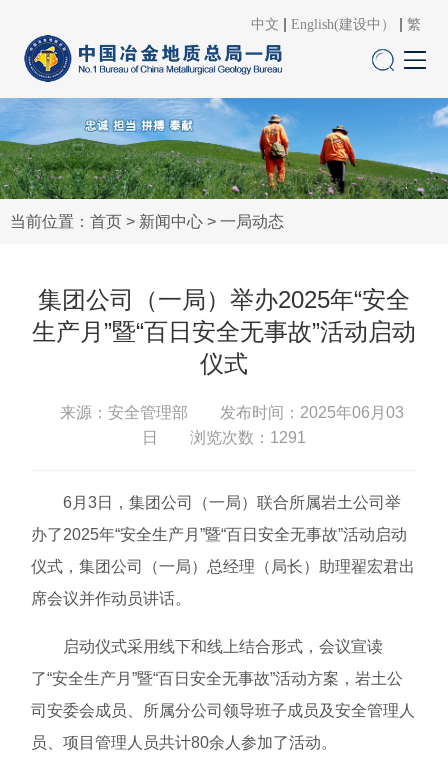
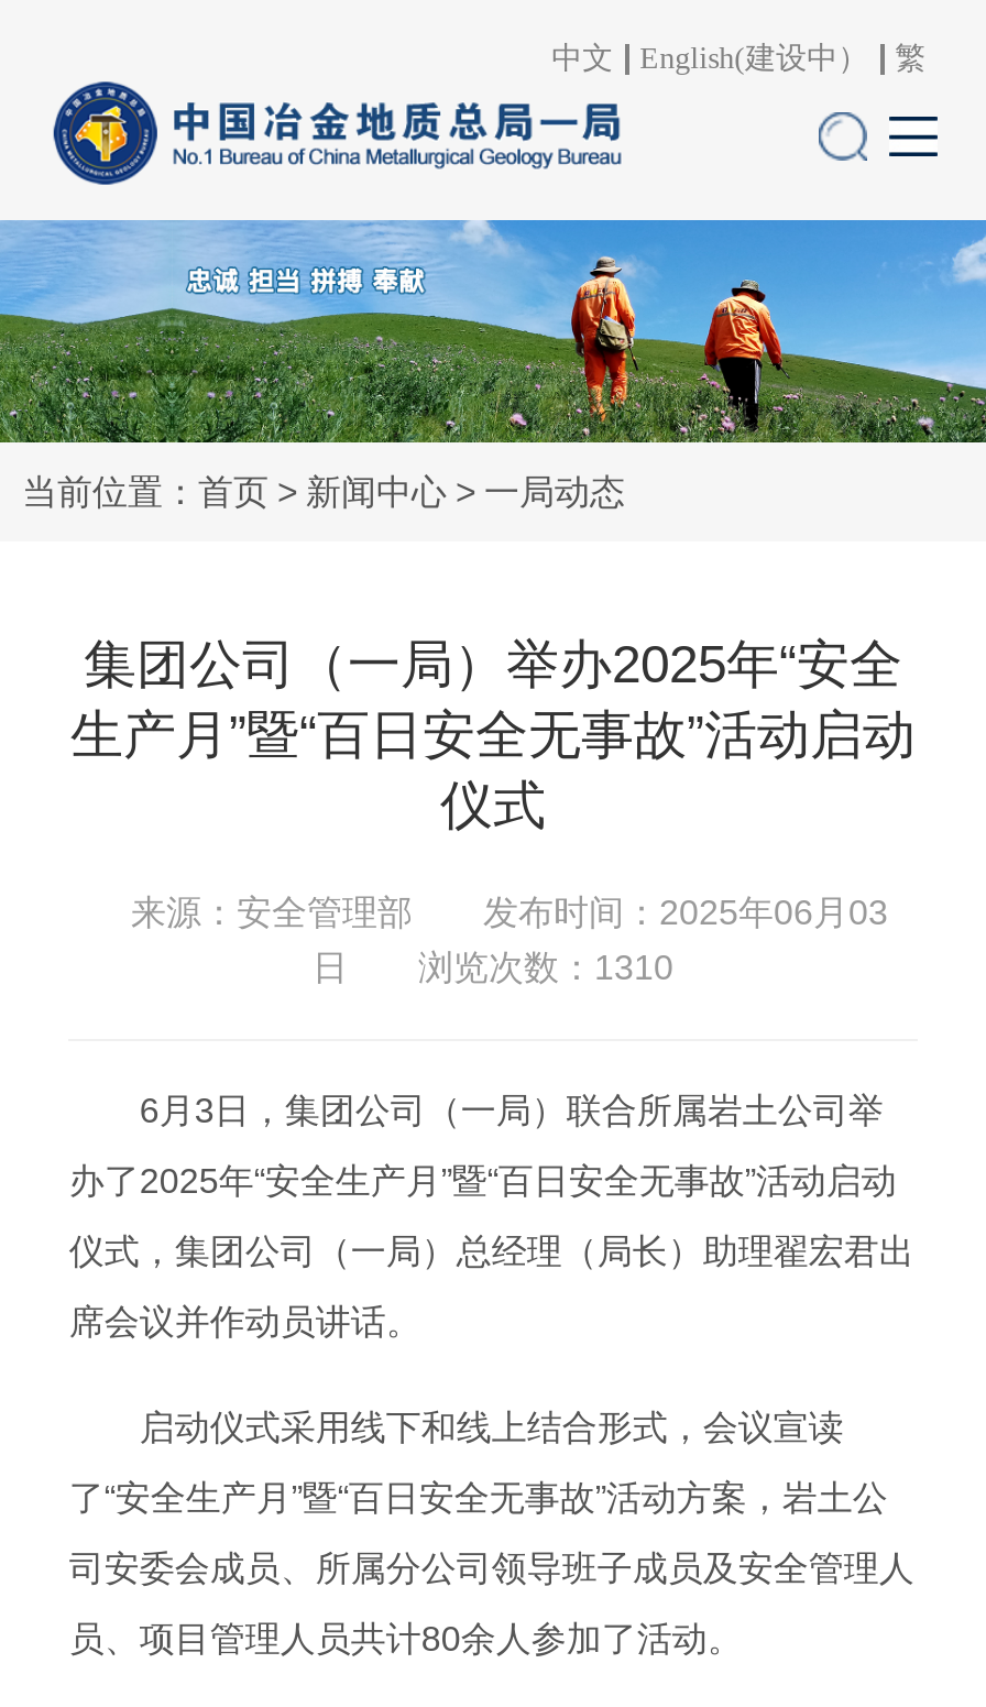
[142,429,306,446] 日 浏览次数：1291 -> [313,949,673,986] 日 浏览次数：1310

